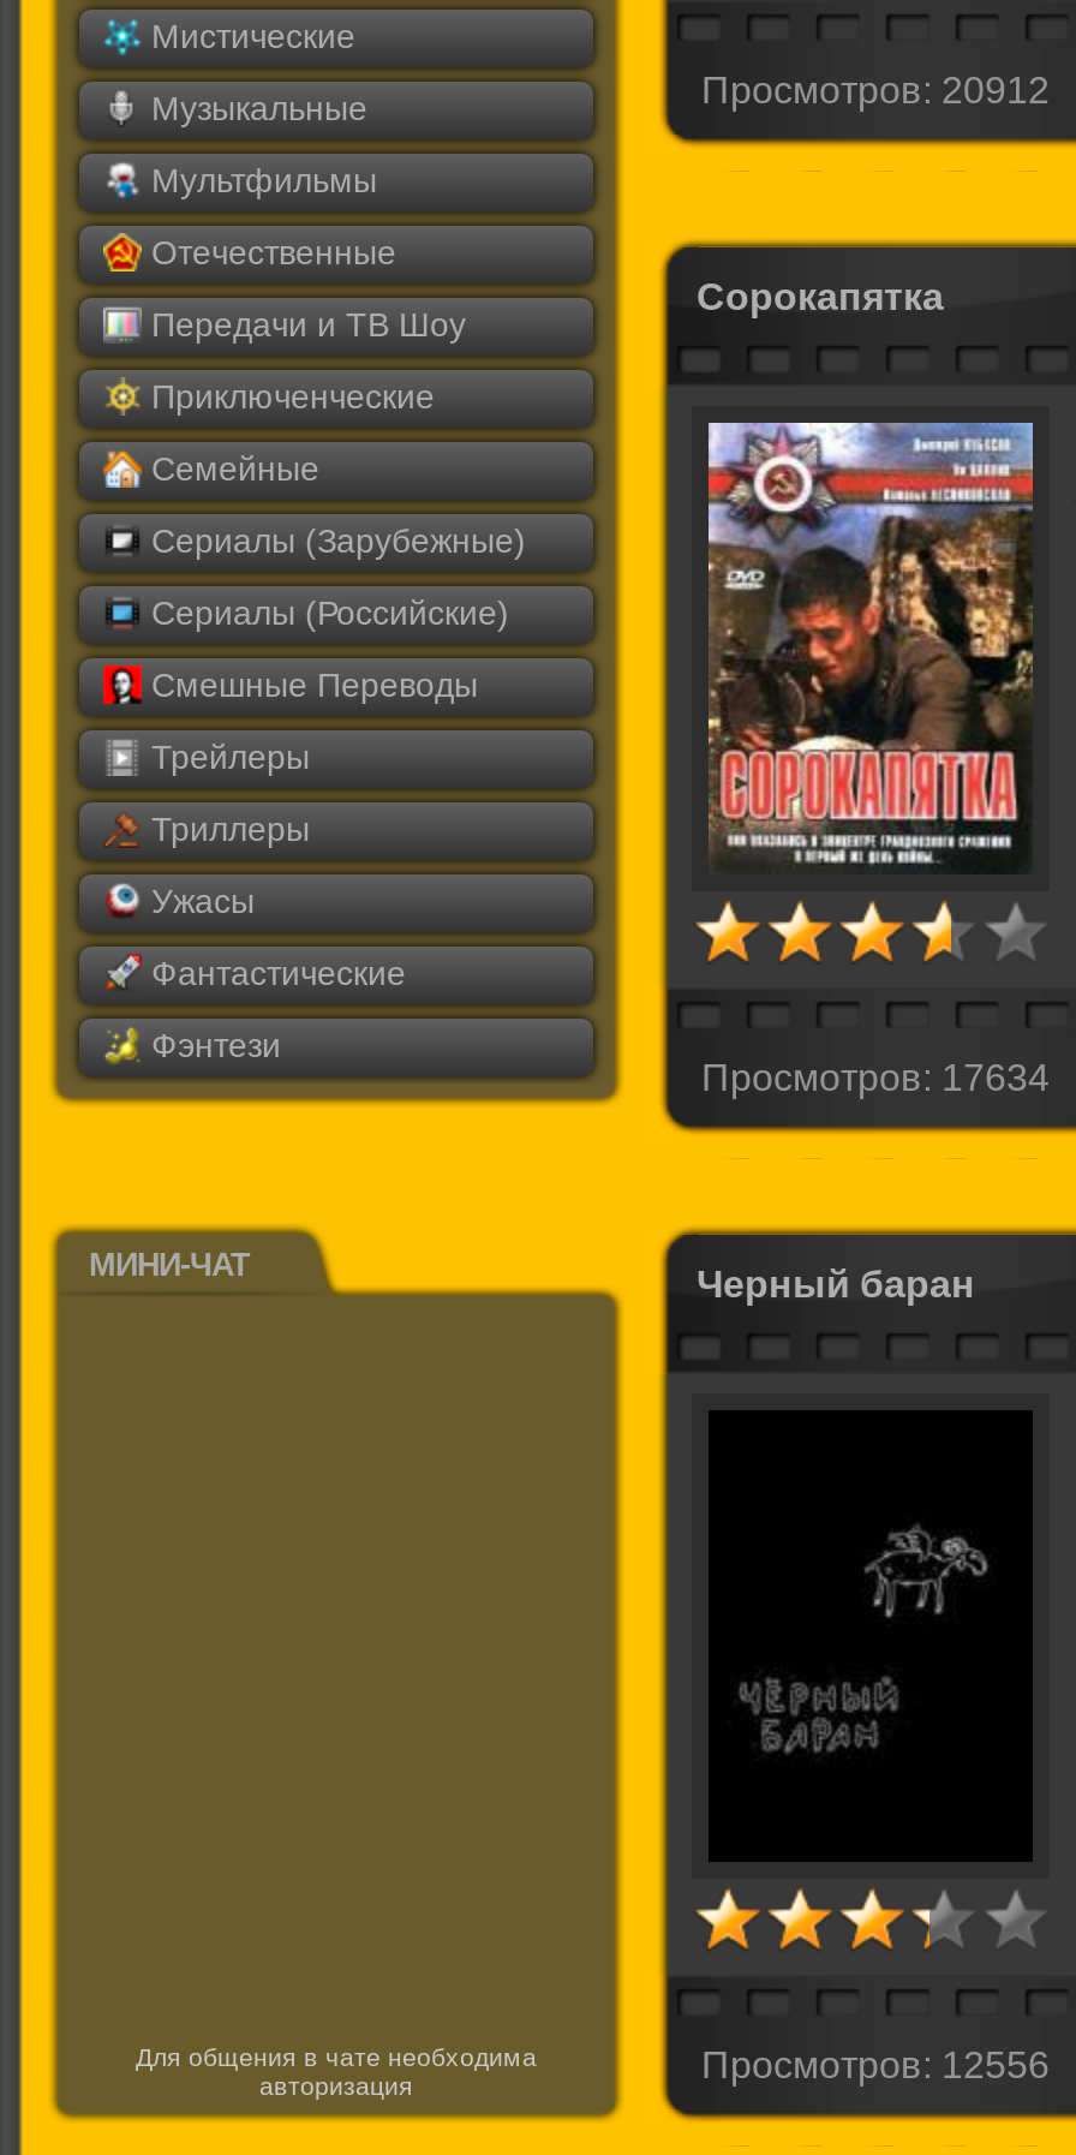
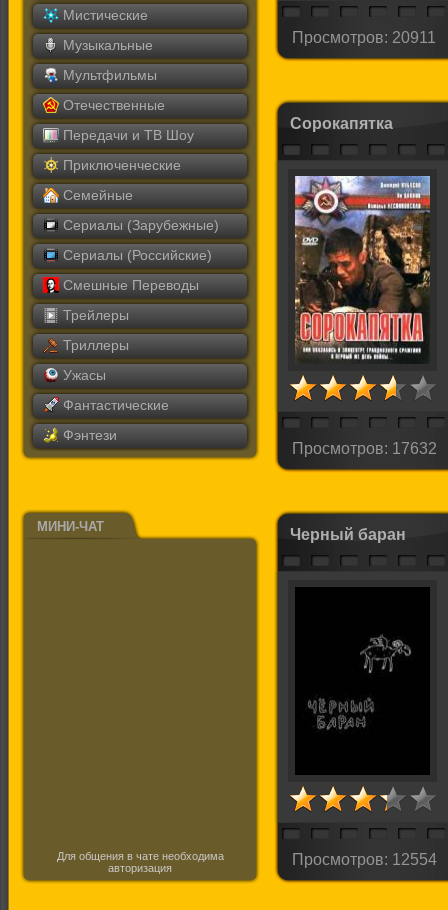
[701,70,1050,111] Просмотров: 20912 -> [292,29,436,46] Просмотров: 20911
[701,1057,1050,1098] Просмотров: 17634 -> [292,440,437,457] Просмотров: 17632
[701,2044,1050,2085] Просмотров: 12556 -> [292,851,437,868] Просмотров: 12554

